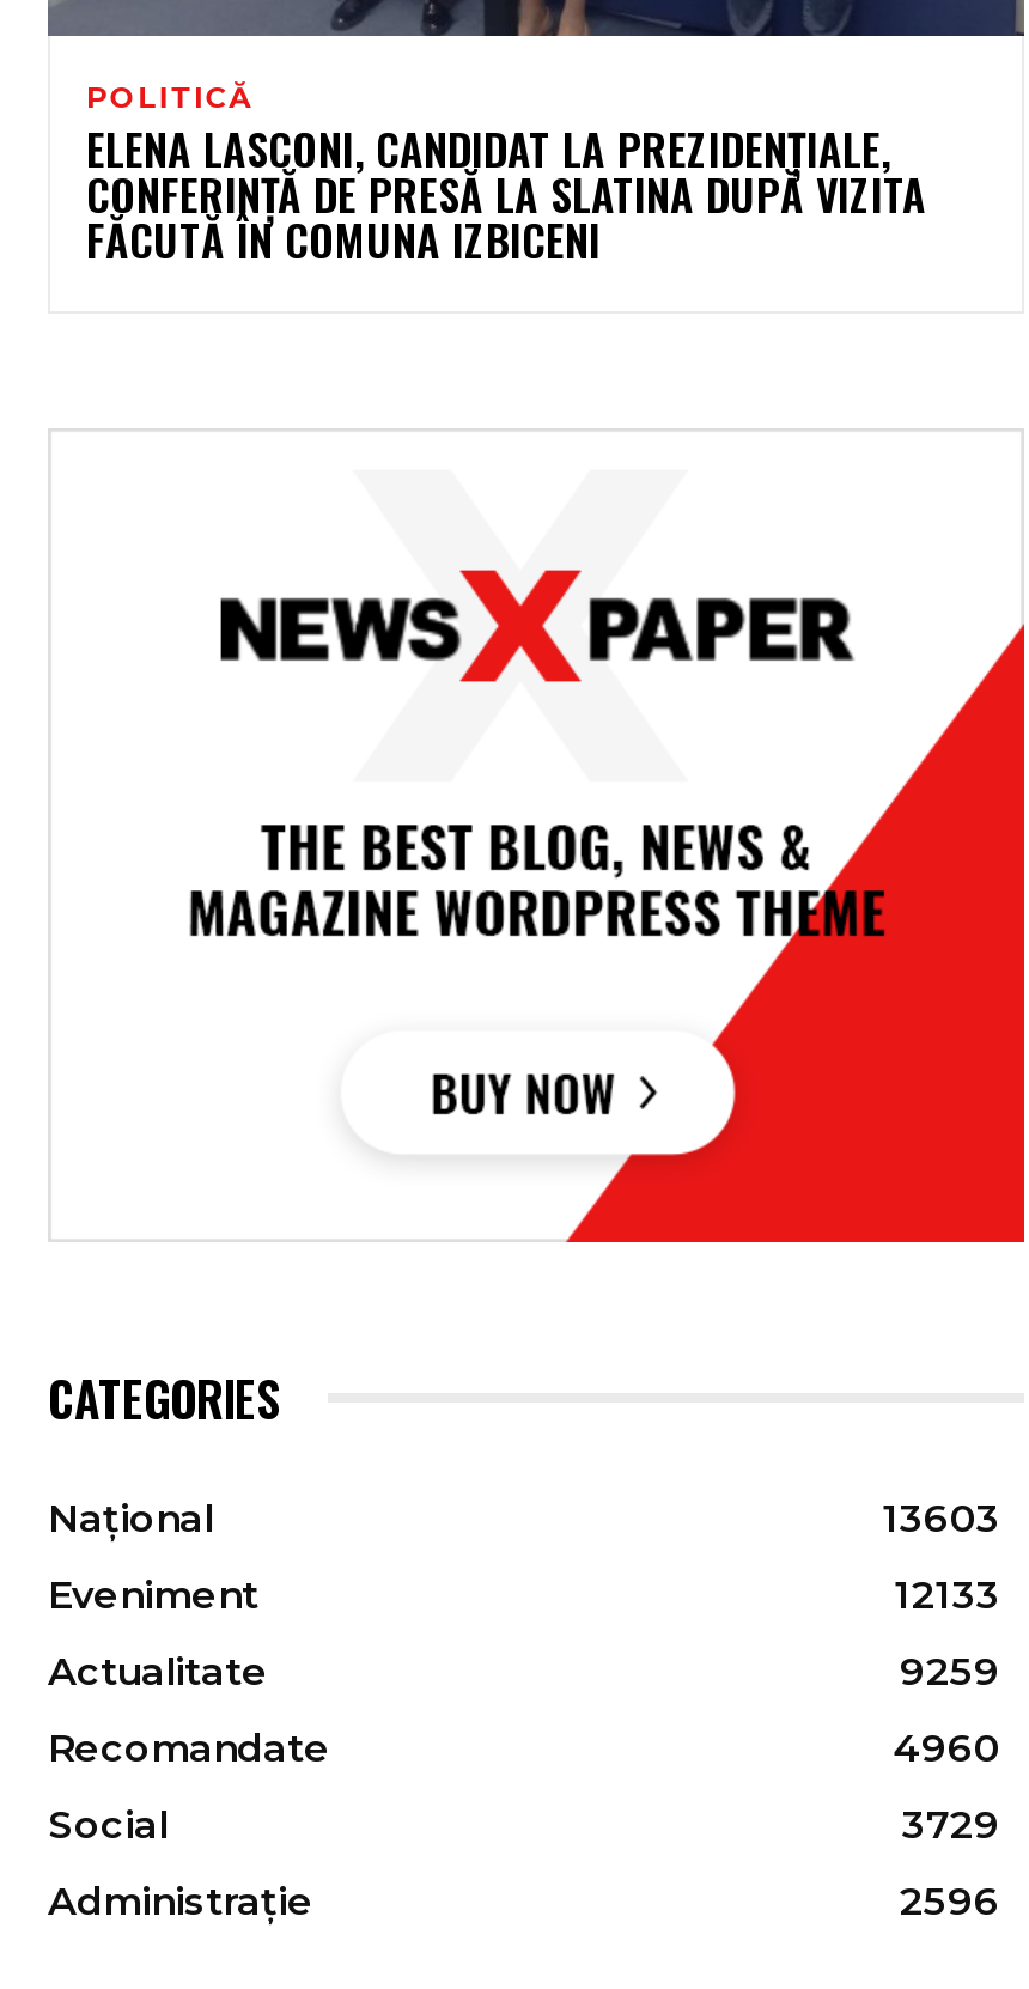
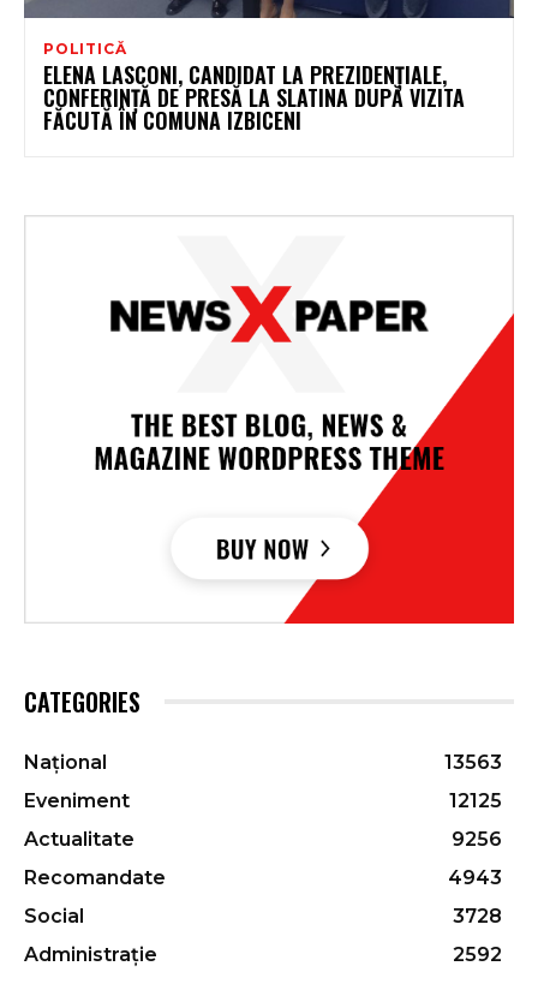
[883,1495,1000,1541] 13603 -> [444,751,502,774] 13563
[895,1572,1000,1618] 12133 -> [449,789,502,812] 12125
[900,1649,1000,1694] 9259 -> [452,828,502,850] 9256
[893,1725,1000,1771] 4960 -> [448,866,502,889] 4943
[902,1802,1000,1847] 3729 -> [453,904,502,927] 3728
[900,1878,1000,1924] 2596 -> [453,943,502,966] 2592

